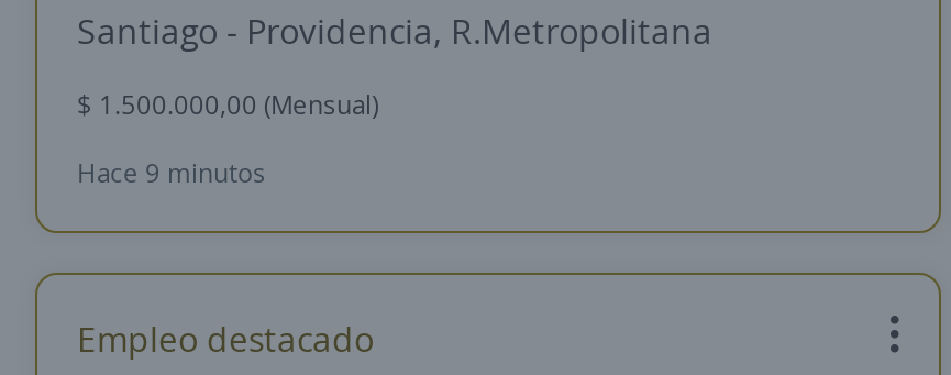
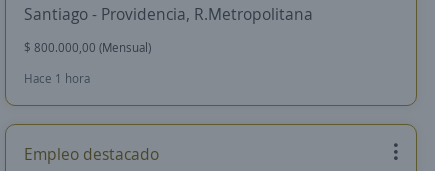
[77,86,378,123] $ 1.500.000,00 (Mensual) -> [24,39,151,56] $ 800.000,00 (Mensual)
[77,154,266,191] Hace 9 minutos -> [24,70,90,87] Hace 1 hora

